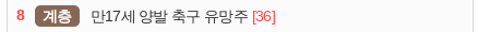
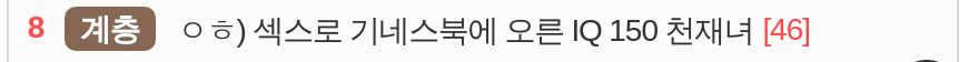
[90,8,275,25] 만17세 양발 축구 유망주 [36] -> [177,12,810,48] ㅇㅎ) 섹스로 기네스북에 오른 IQ 150 천재녀 [46]

